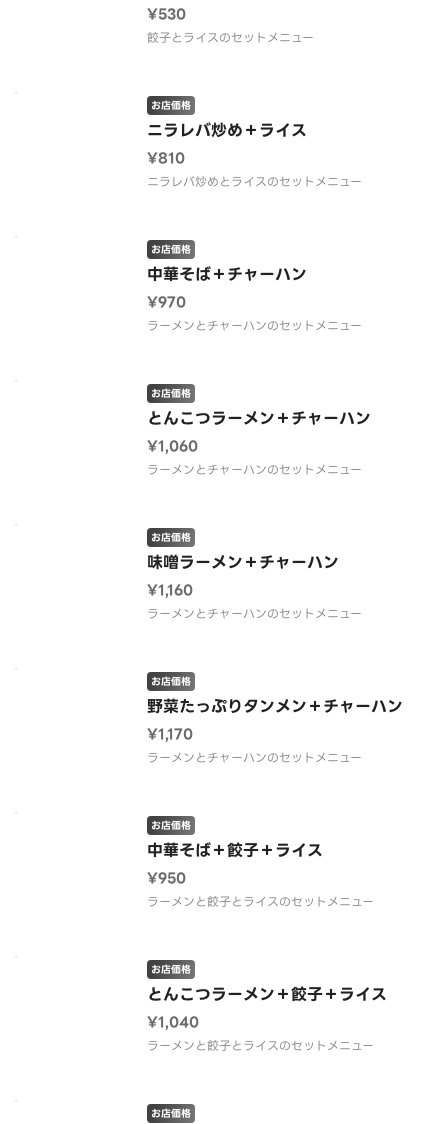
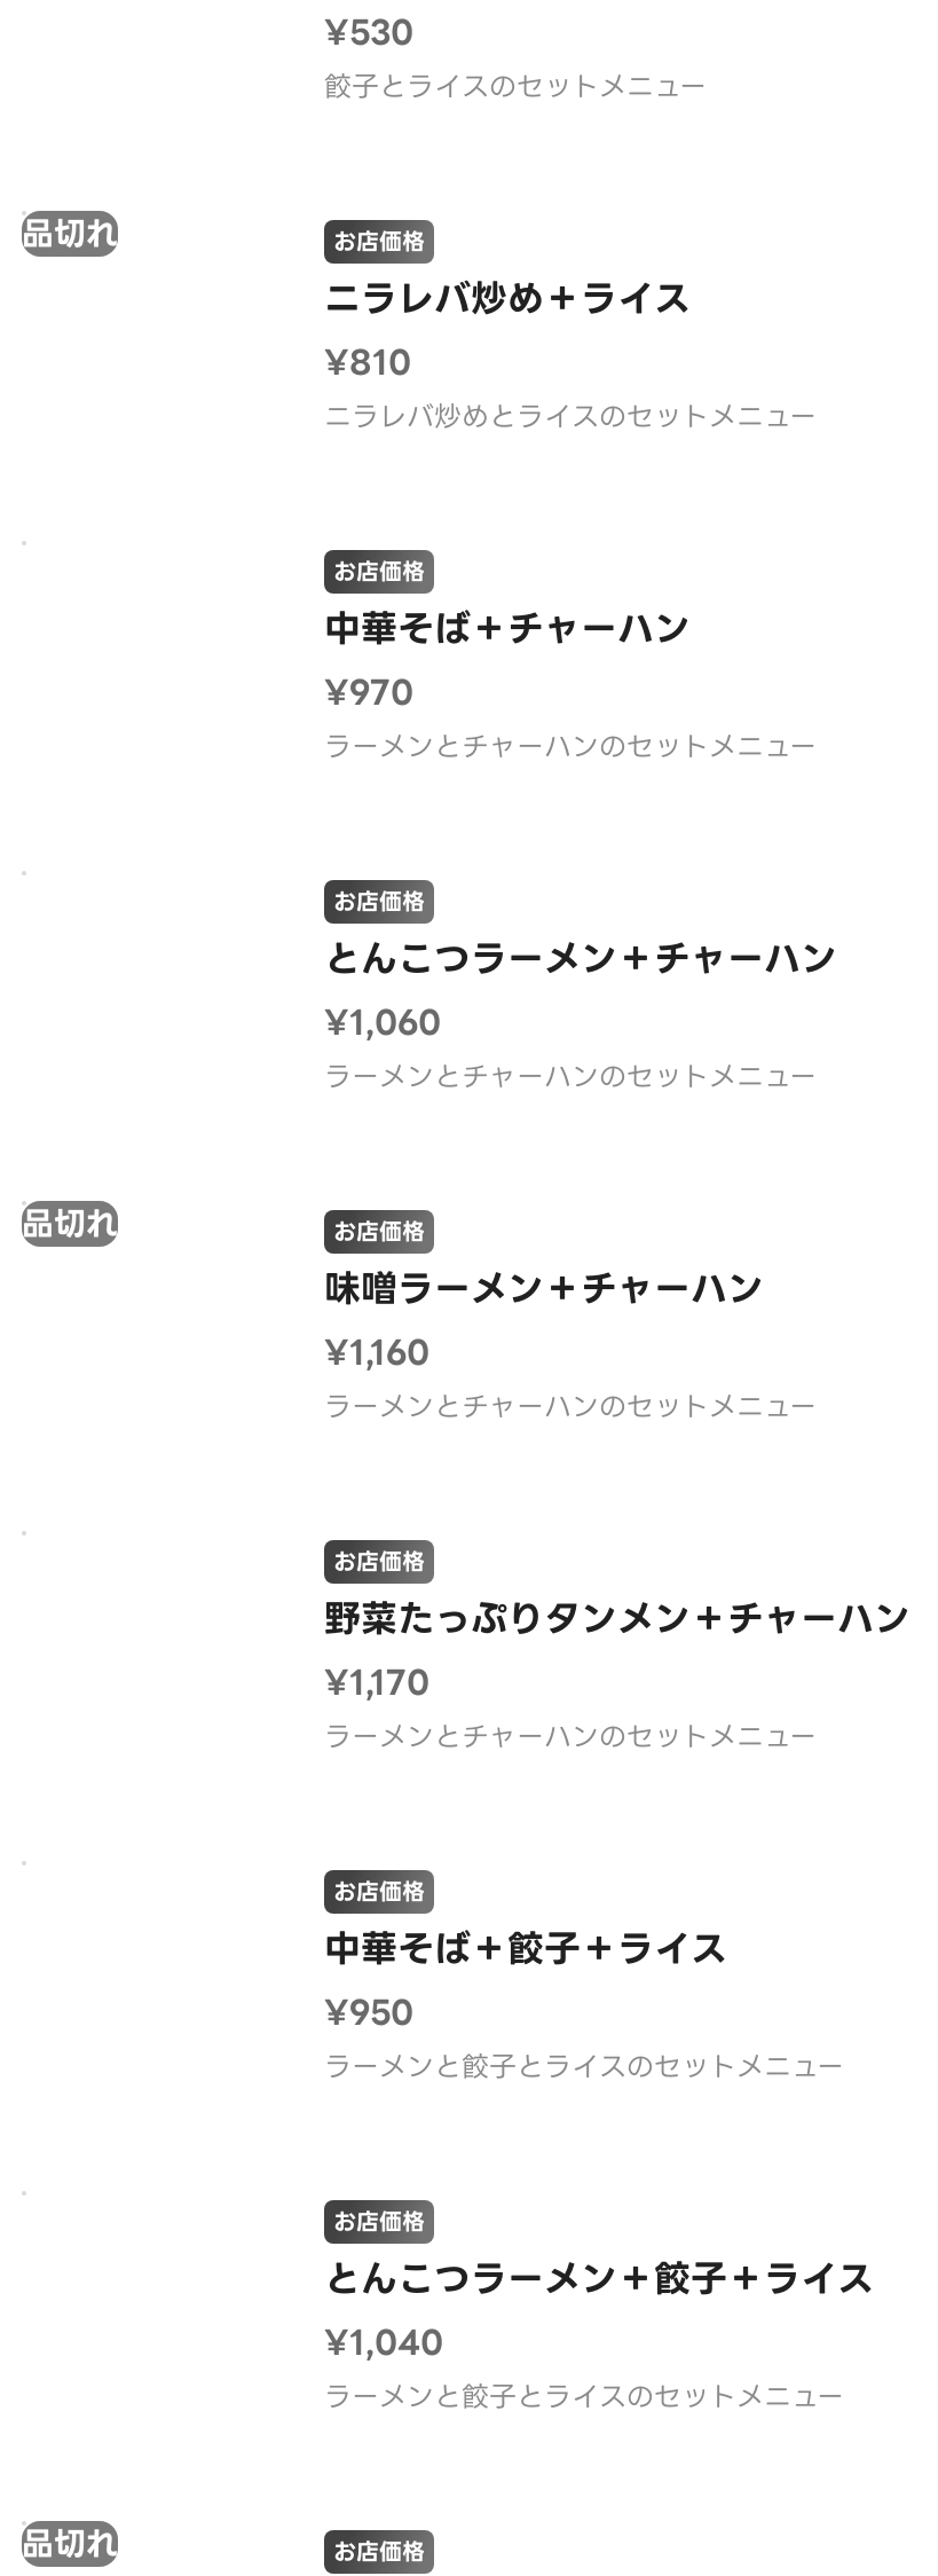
none -> [22,209,118,259] 品切れ
none -> [22,1199,118,1249] 品切れ
none -> [22,2519,118,2569] 品切れ

